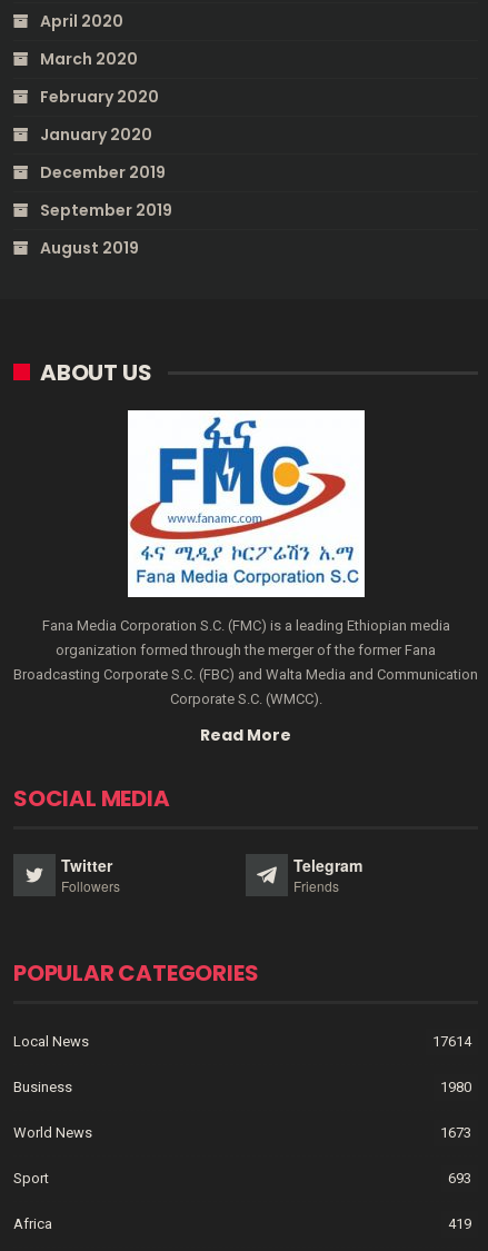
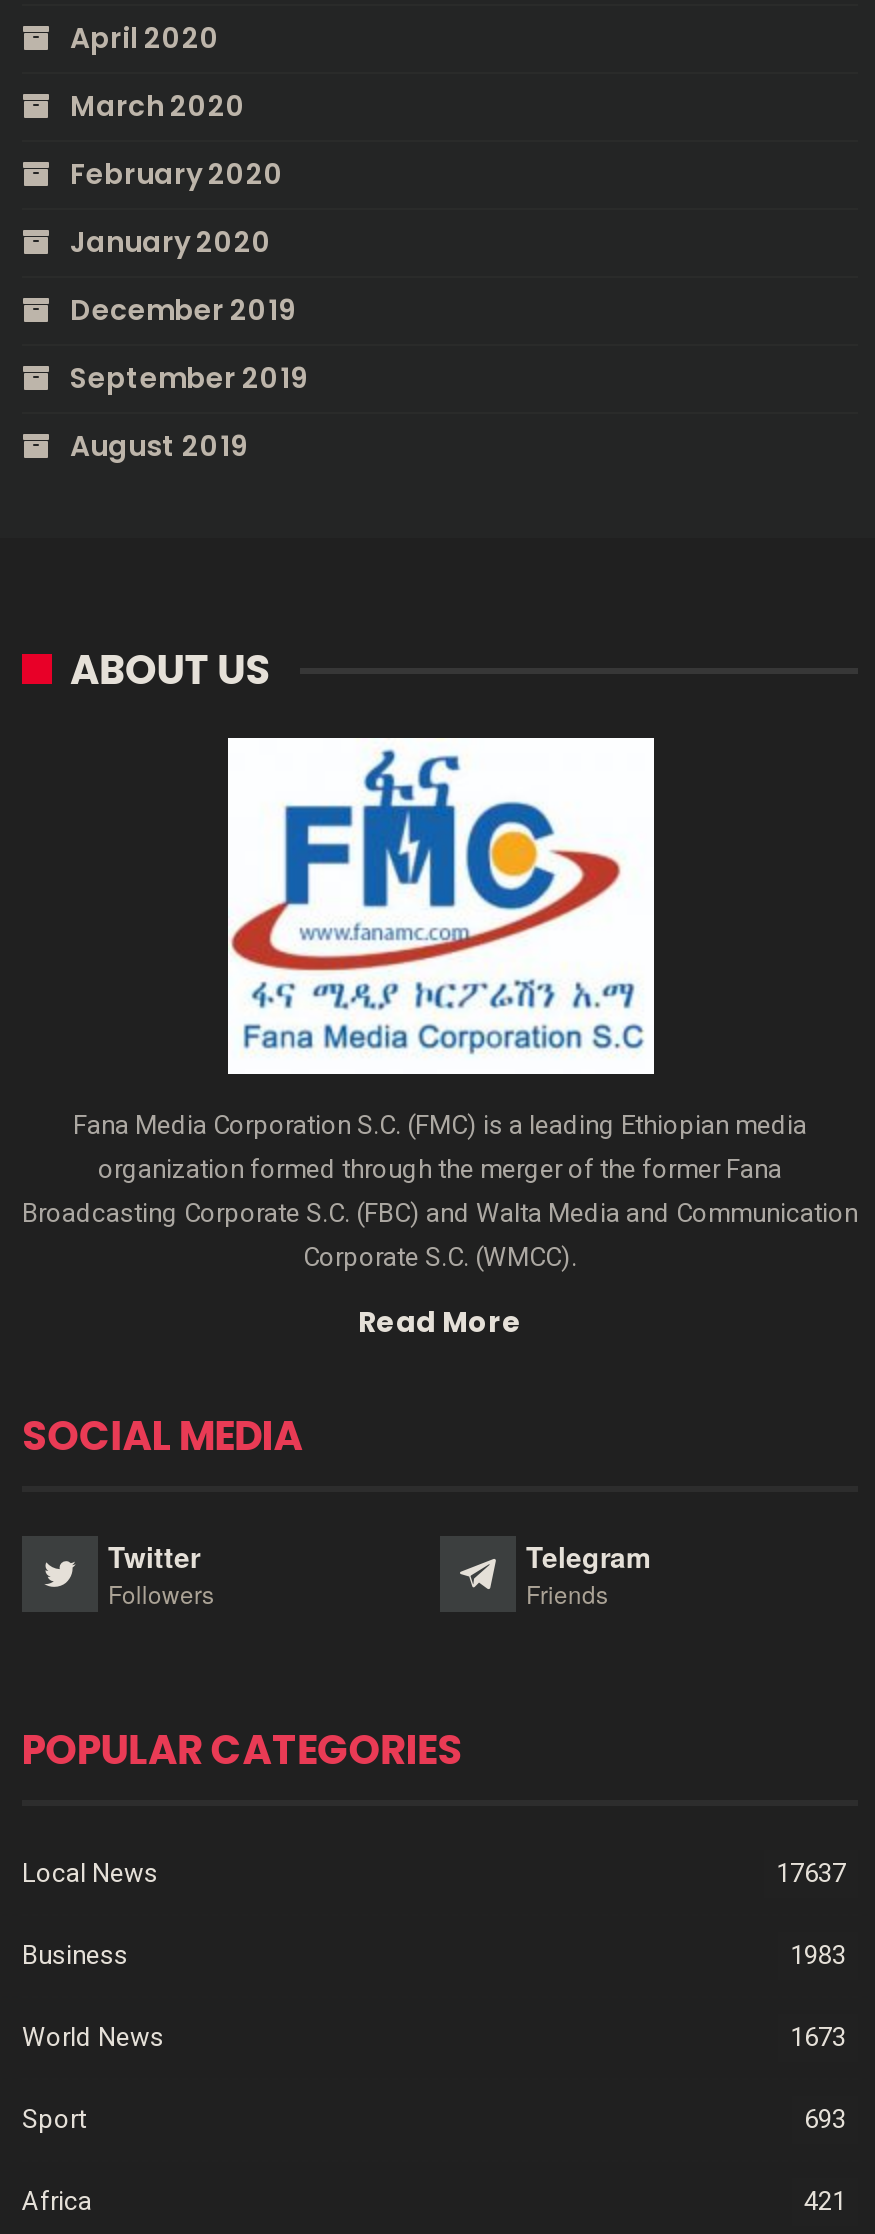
[432,1033,471,1050] 17614 -> [776,1858,846,1888] 17637
[440,1079,471,1096] 1980 -> [790,1940,846,1970] 1983
[448,1216,471,1232] 419 -> [804,2186,846,2216] 421

